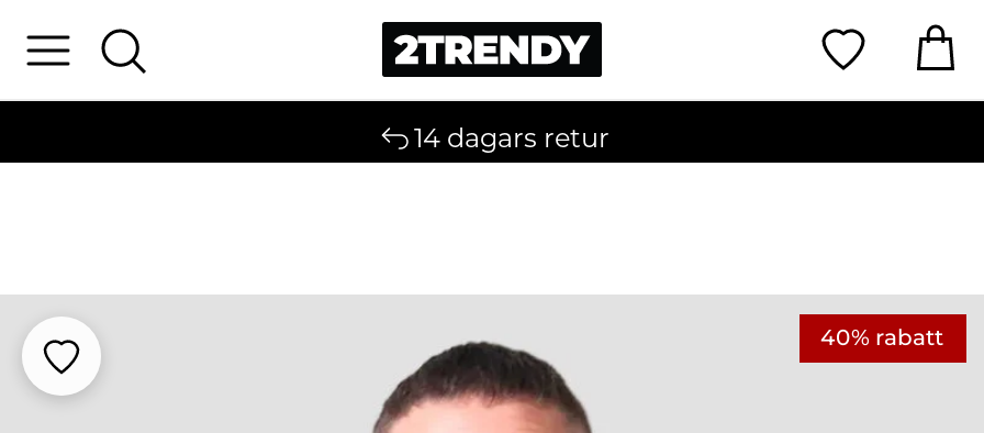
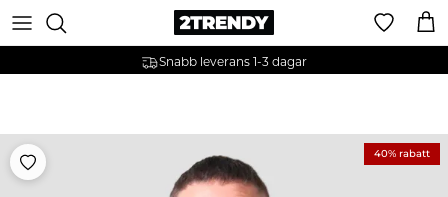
[414,121,610,154] 14 dagars retur -> [159,57,307,69] Snabb leverans 1-3 dagar

